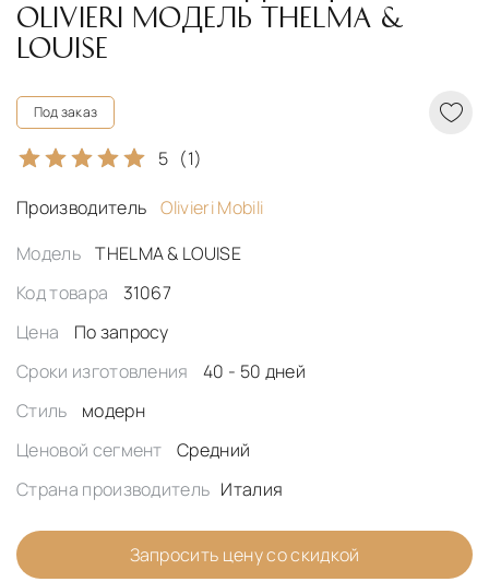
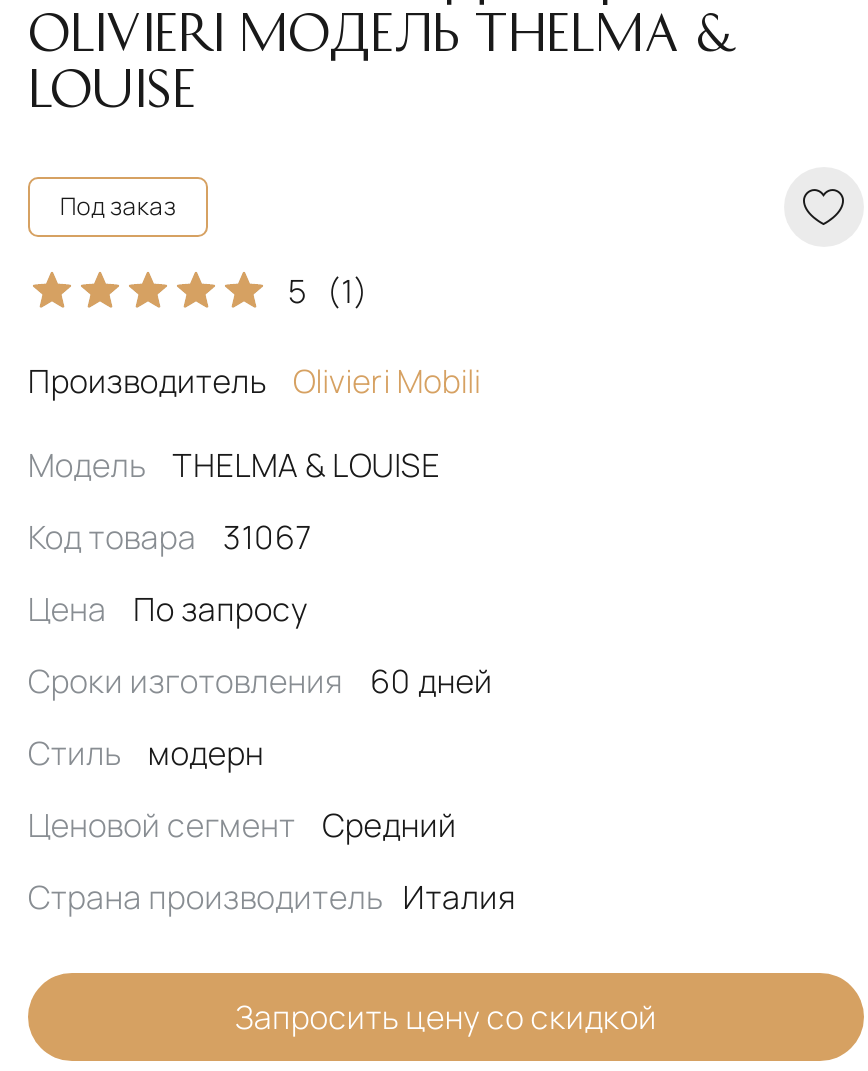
[16,360,306,384] Сроки изготовления 40 - 50 дней -> [28,659,493,703] Сроки изготовления 60 дней

